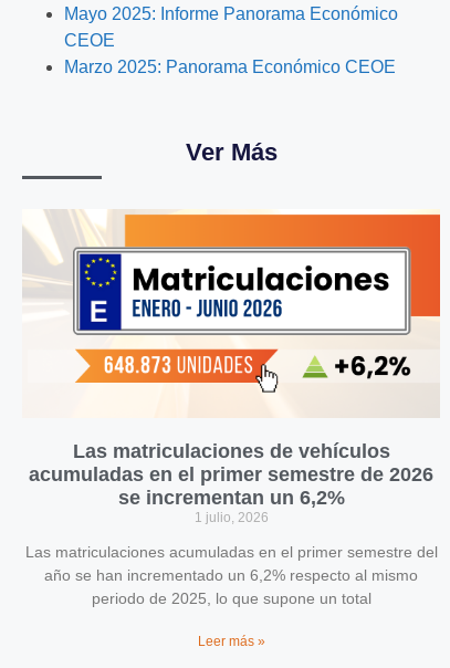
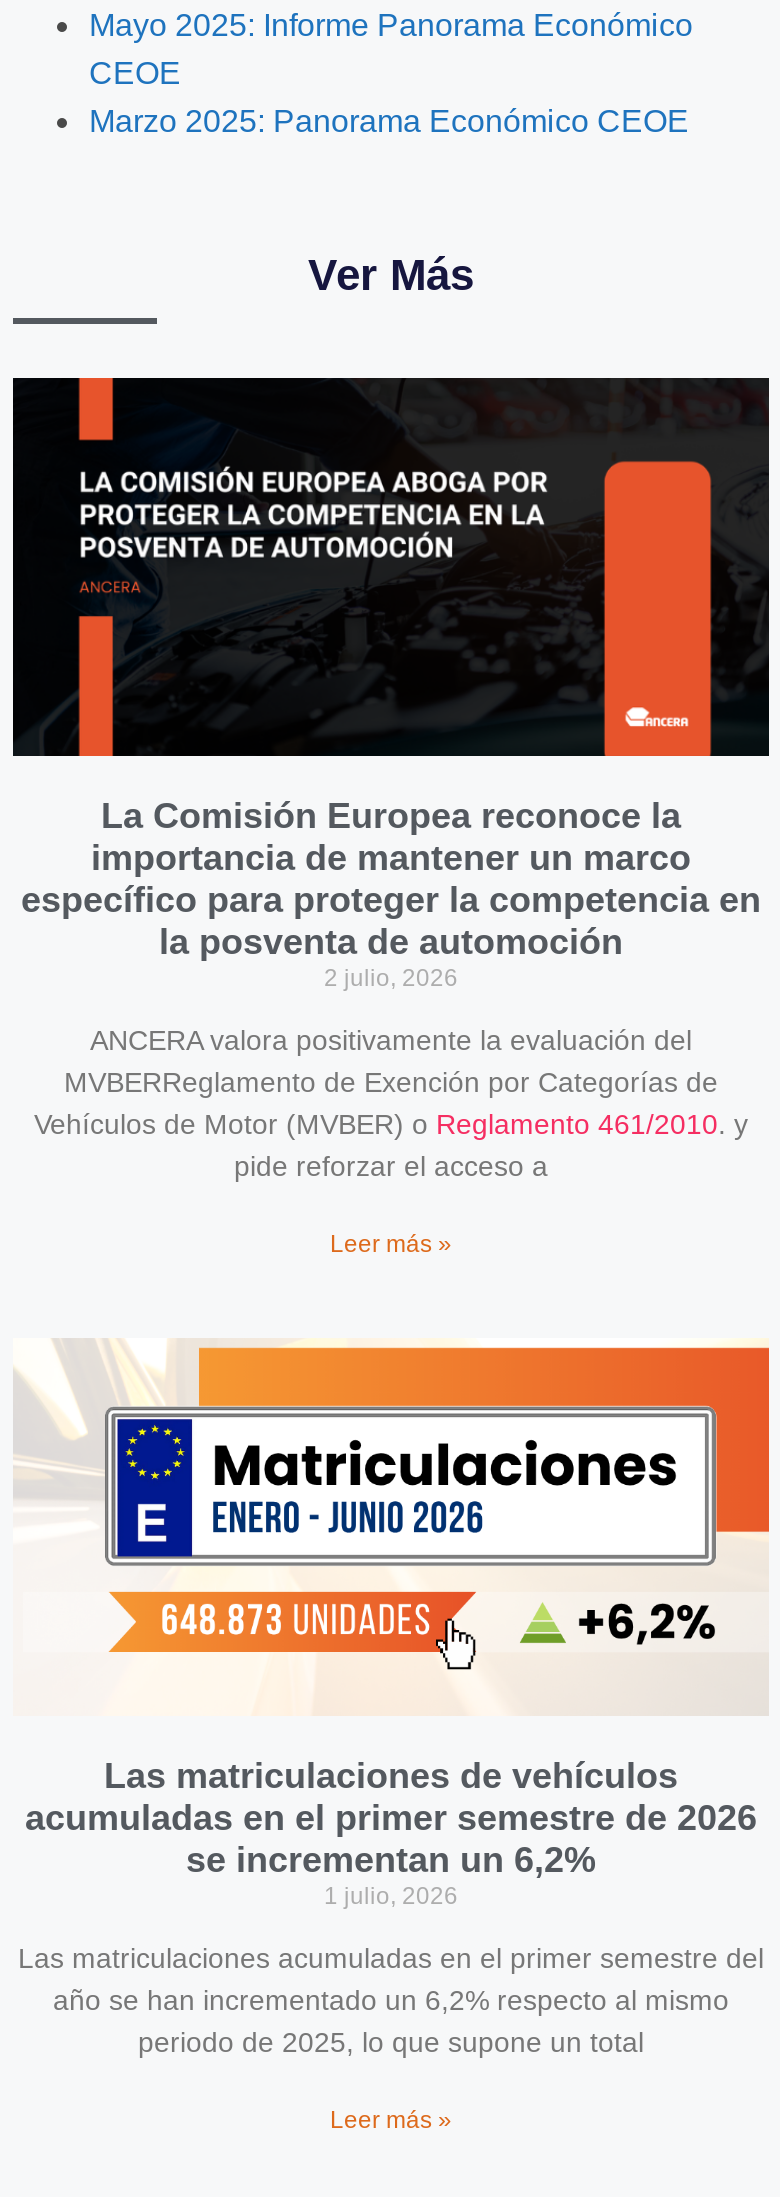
none -> [11,376,771,1257] [image] | La Comisión Europea reconoce la | importancia de mantener un marco | específico para proteger la competencia en | la posventa de automoción | 2 julio, 2026 | ANCERA valora positivamente la evaluación del | MVBERReglamento de Exención por Categorías de | Vehículos de Motor (MVBER) o Reglamento 461/2010. y | pide reforzar el acceso a | Leer más »

